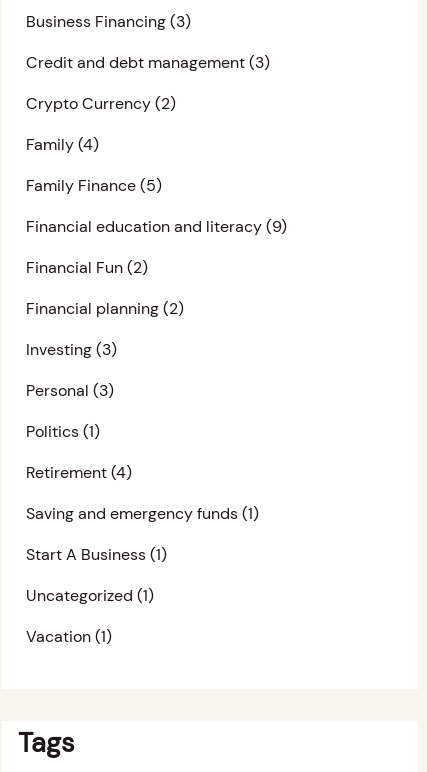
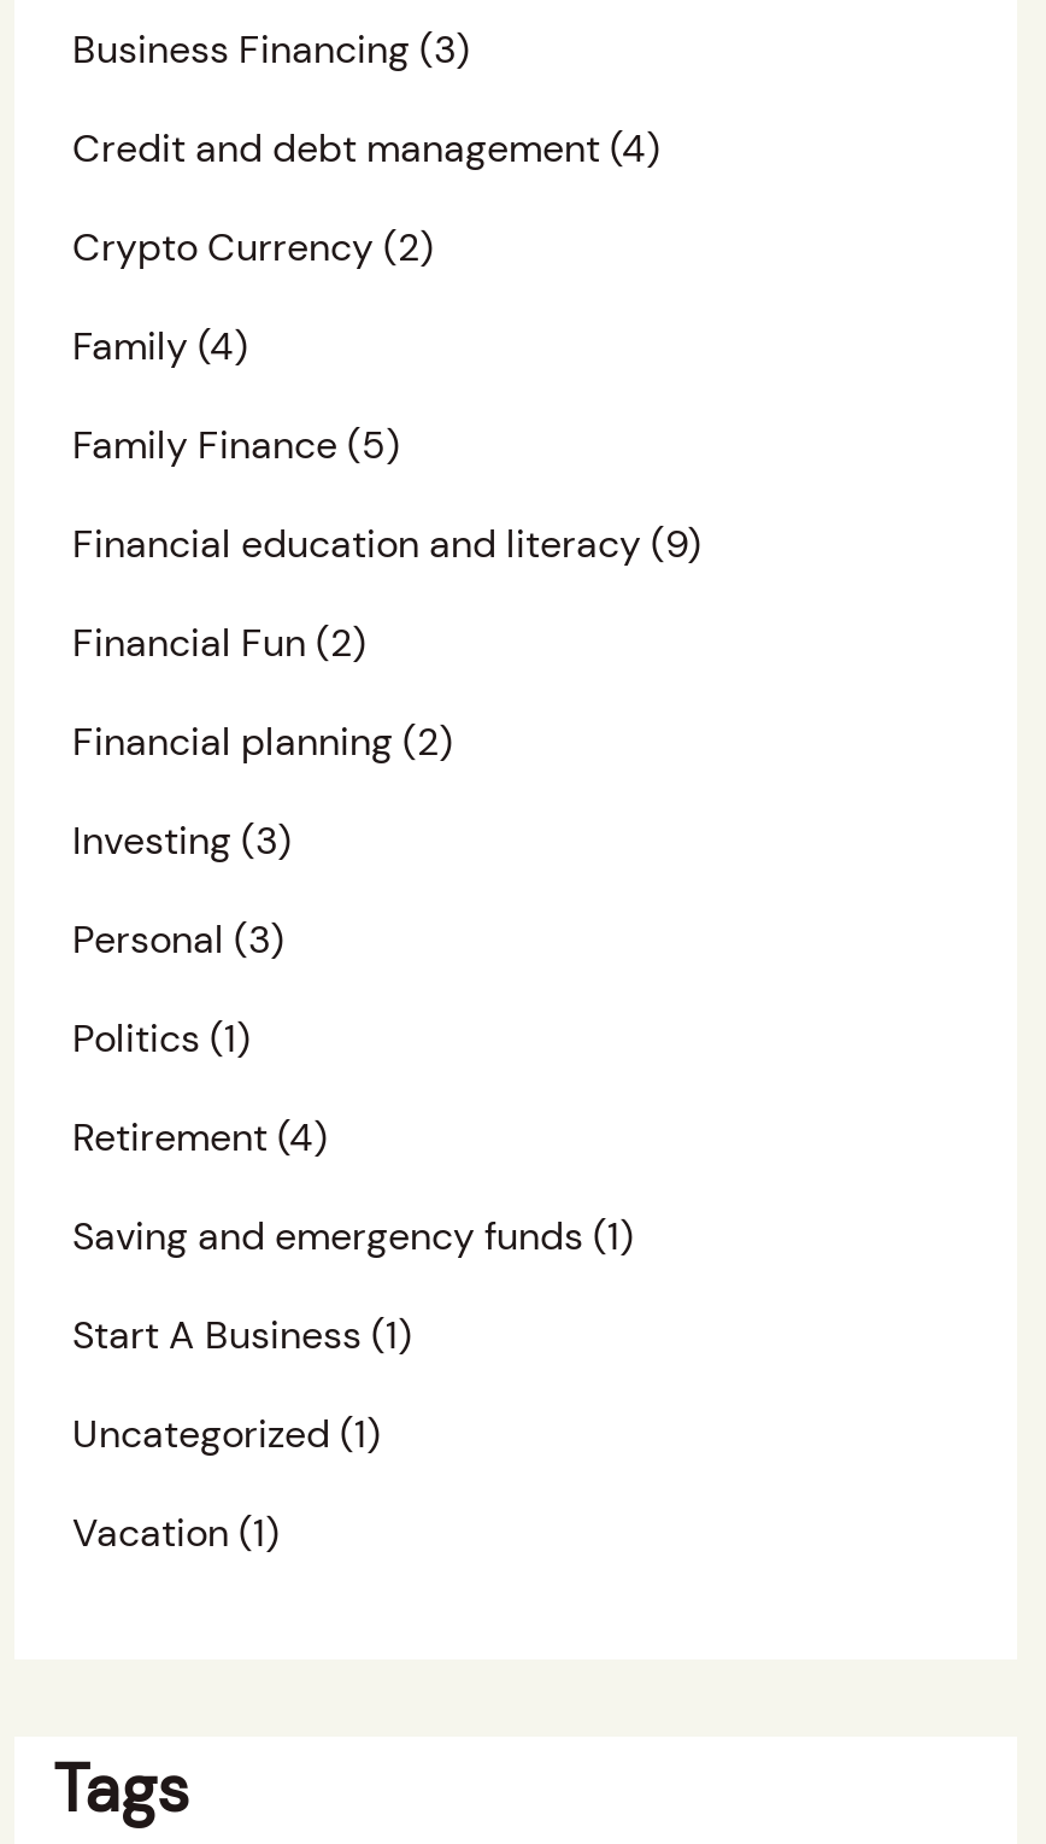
[26,52,270,73] Credit and debt management (3) -> [72,122,660,173] Credit and debt management (4)

